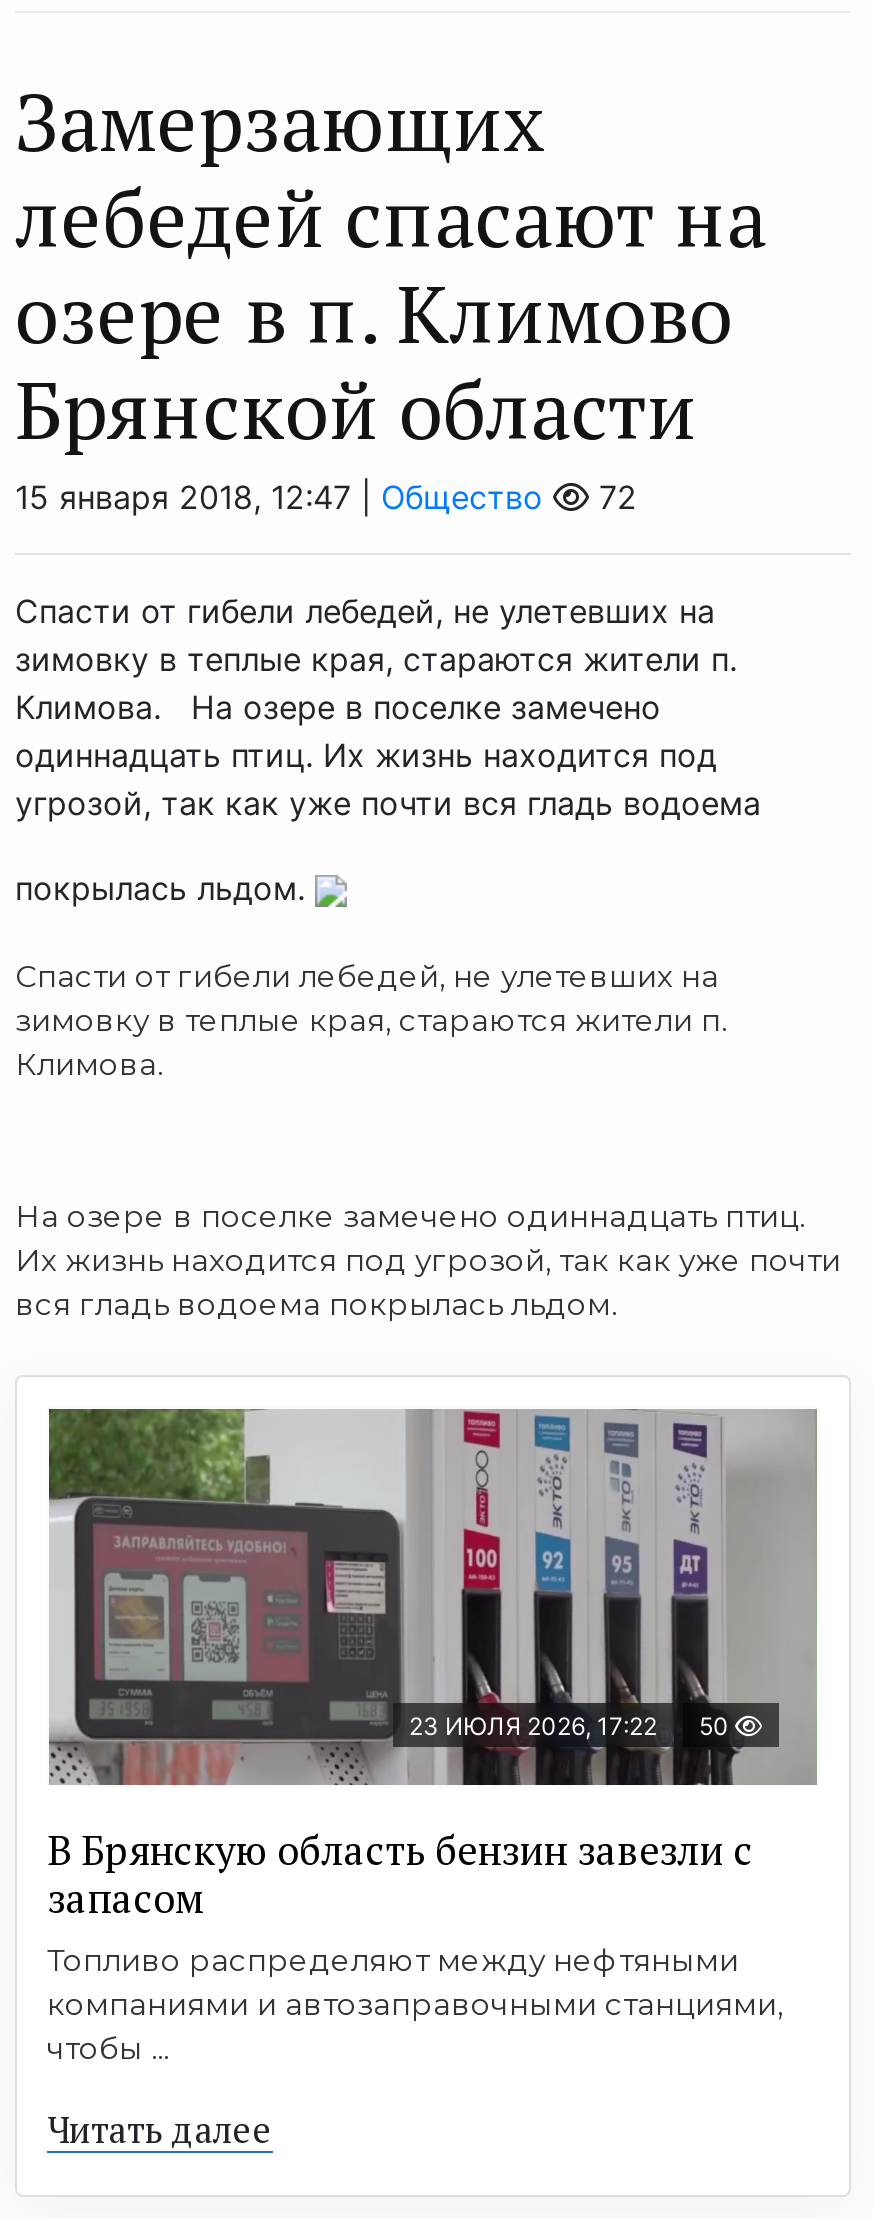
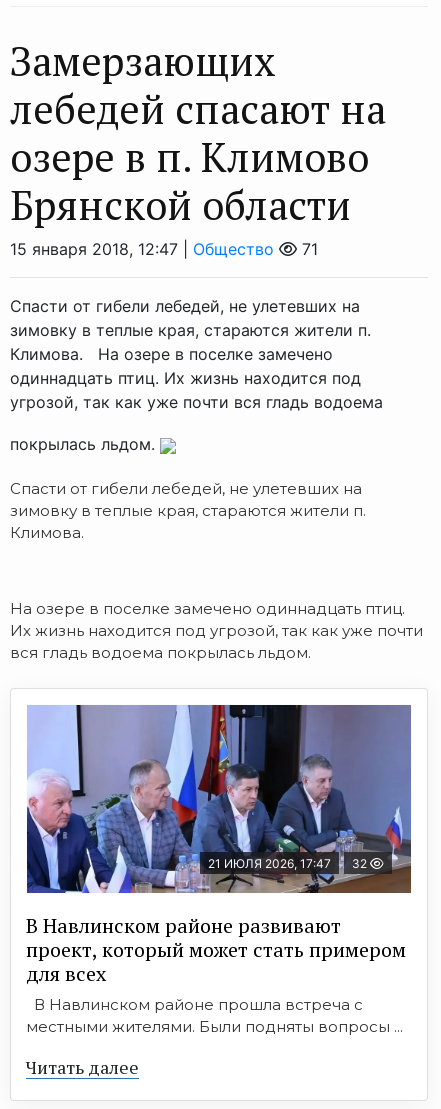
[589,476,637,516] 72 -> [297,239,318,259] 71
[47,1407,817,1787] [image] | 23 ИЮЛЯ 2026, 17:22 | 50 -> [26,704,411,894] [image] | 21 ИЮЛЯ 2026, 17:47 | 32
[47,1822,783,2066] В Брянскую область бензин завезли с | запасом | Топливо распределяют между нефтяными | компаниями и автозаправочными станциями, | чтобы ... -> [26,912,406,1036] В Навлинском районе развивают | проект, который может стать примером | для всех | В Навлинском районе прошла встреча с | местными жителями. Были подняты вопросы ...

